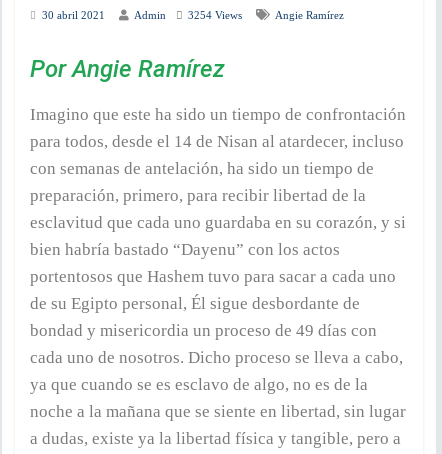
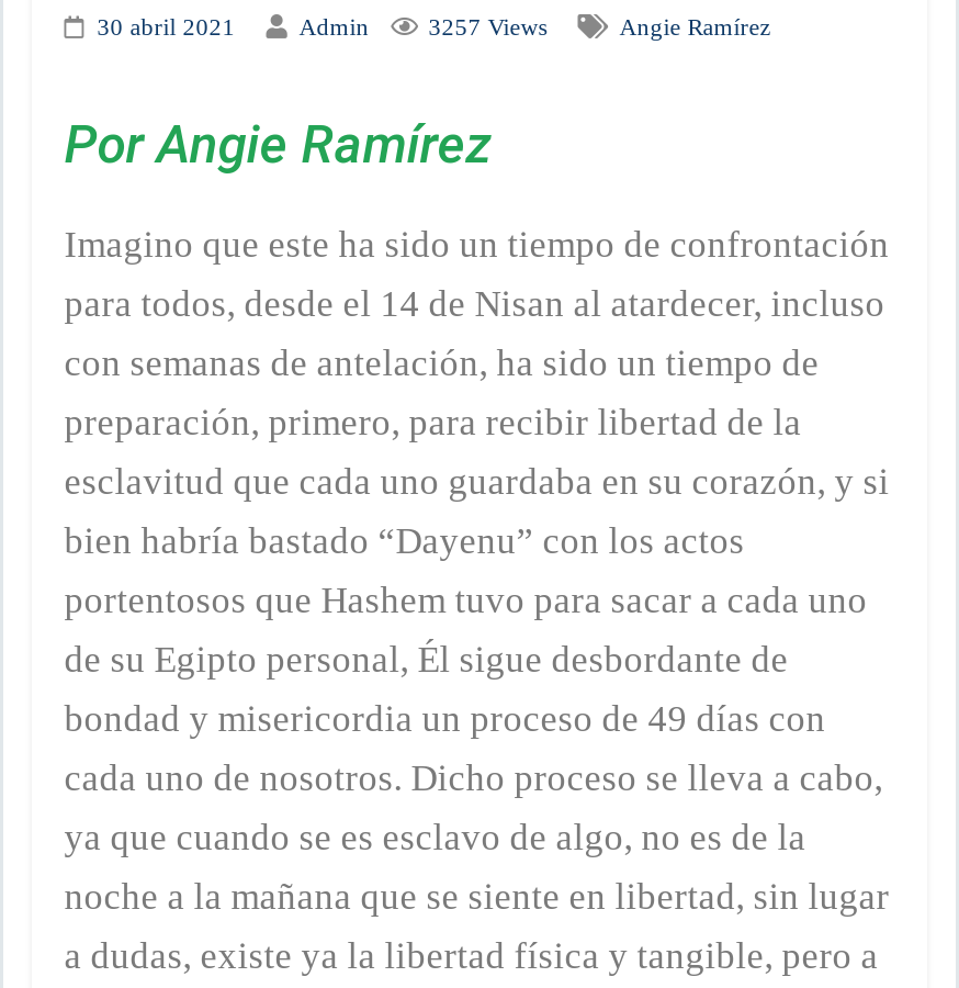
[188,9,242,21] 3254 Views -> [429,12,547,39] 3257 Views

